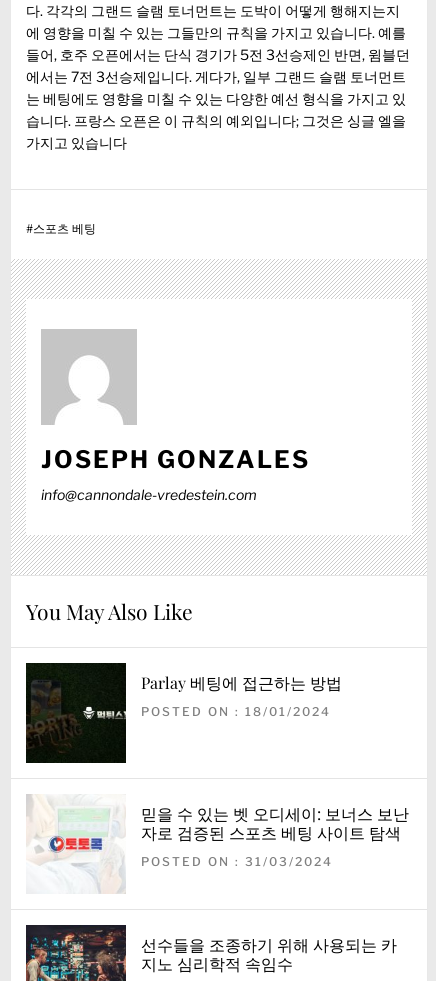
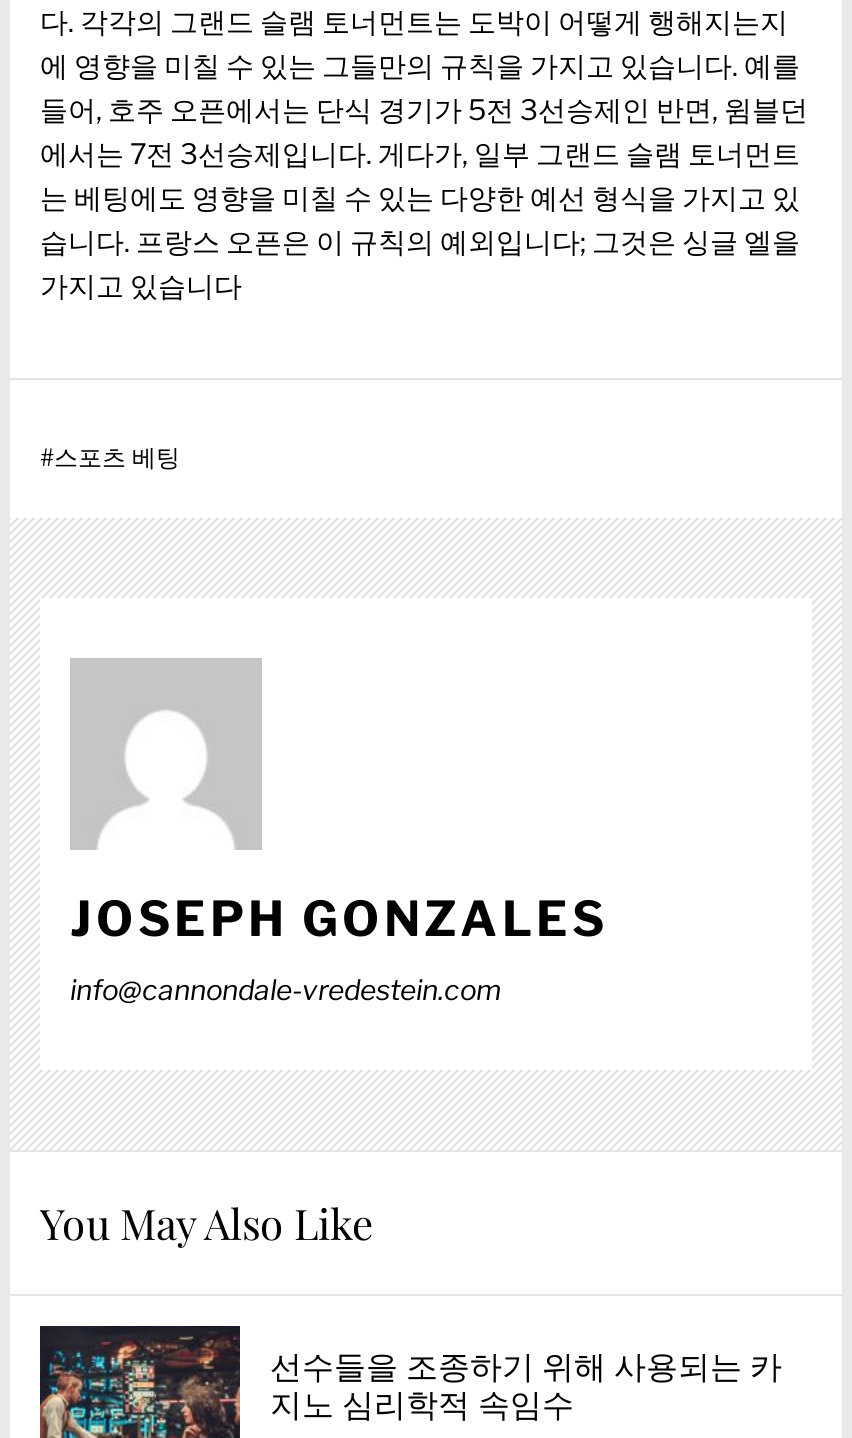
[25,665,342,764] [image] | Parlay 베팅에 접근하는 방법 | POSTED ON : 18/01/2024 -> none
[35,803,409,893] [image] | 믿을 수 있는 벳 오디세이: 보너스 보난 | 자로 검증된 스포츠 베팅 사이트 탐색 | POSTED ON : 31/03/2024 -> none

